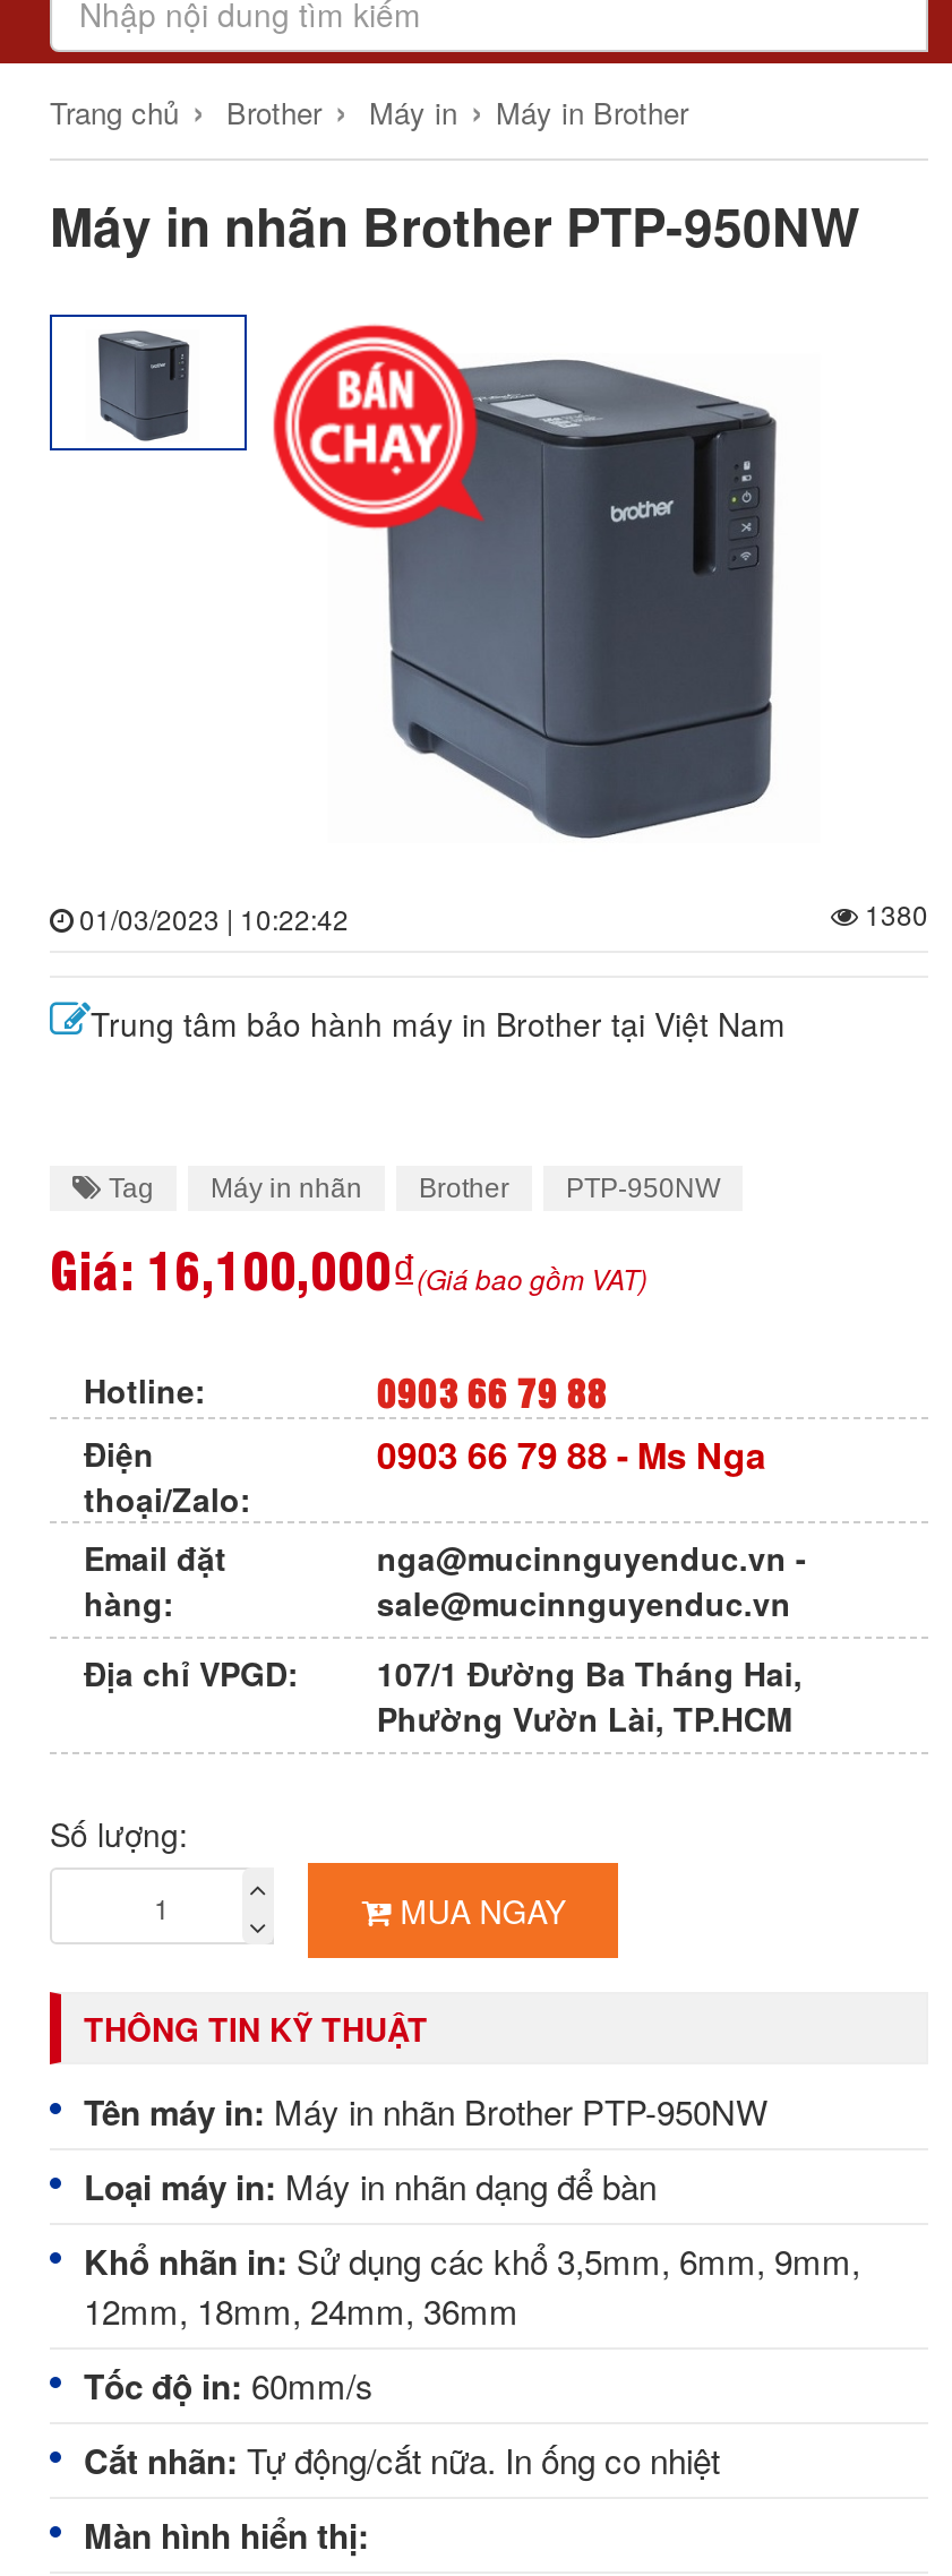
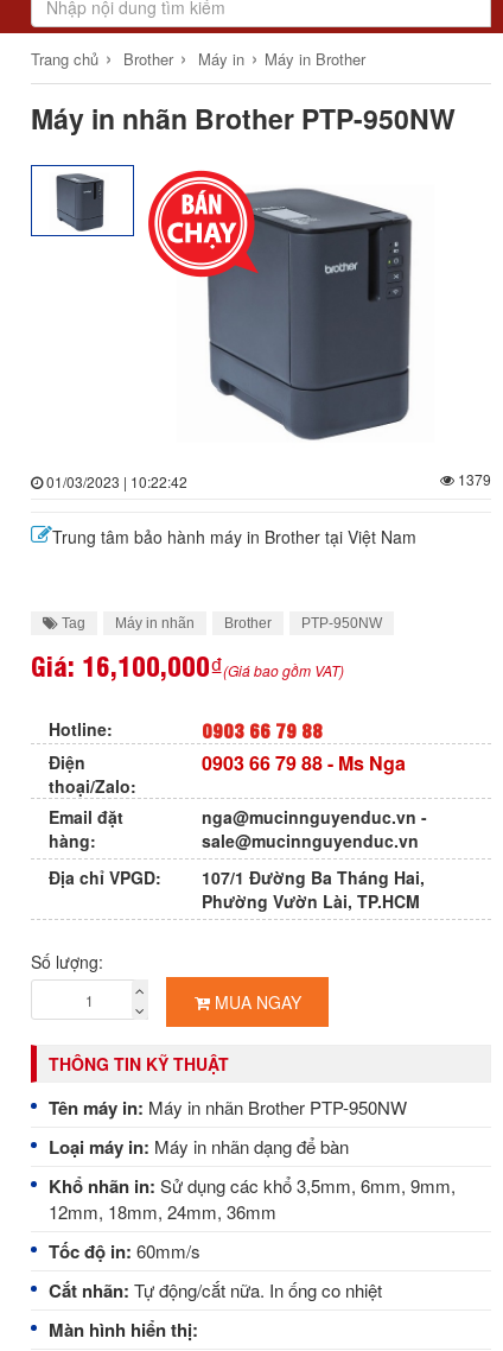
[858,894,928,933] 1380 -> [454,469,491,489] 1379

